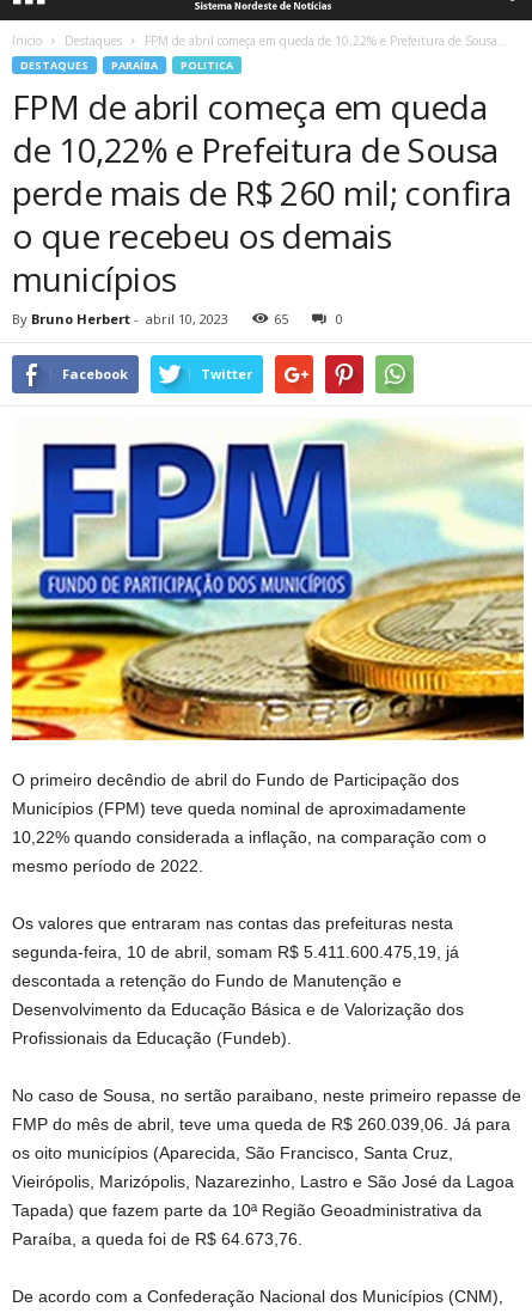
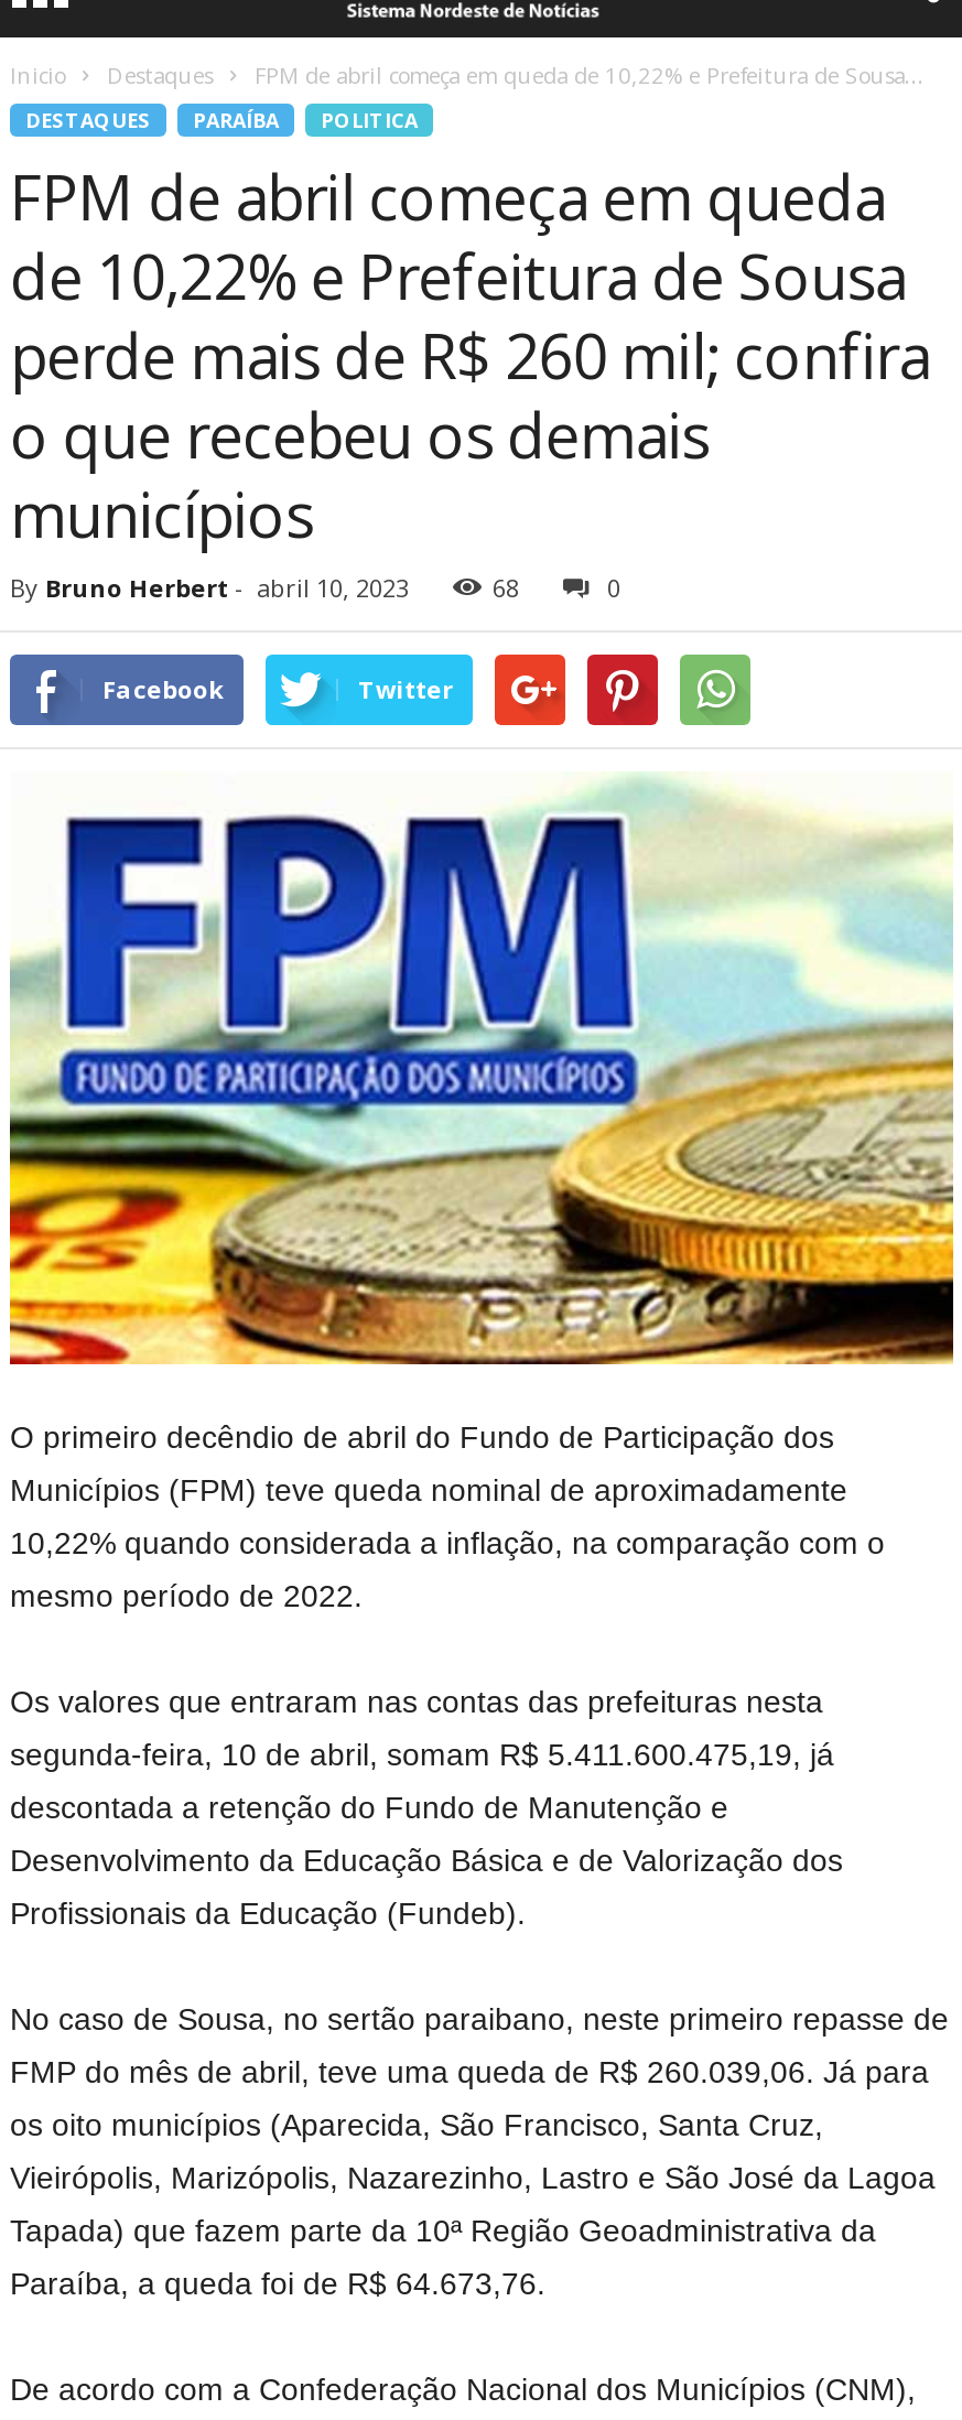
[274,310,288,328] 65 -> [493,571,519,604] 68

